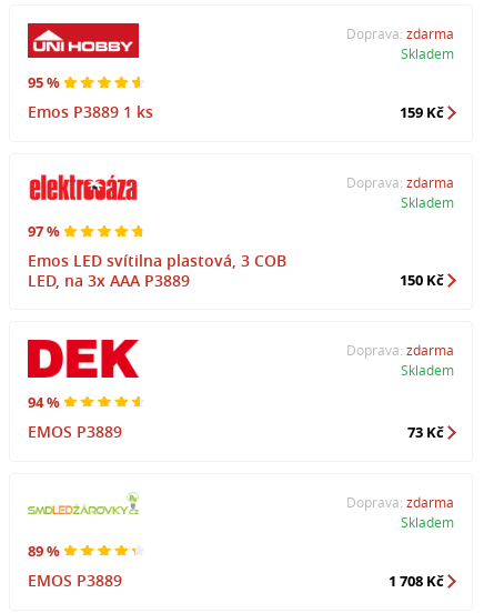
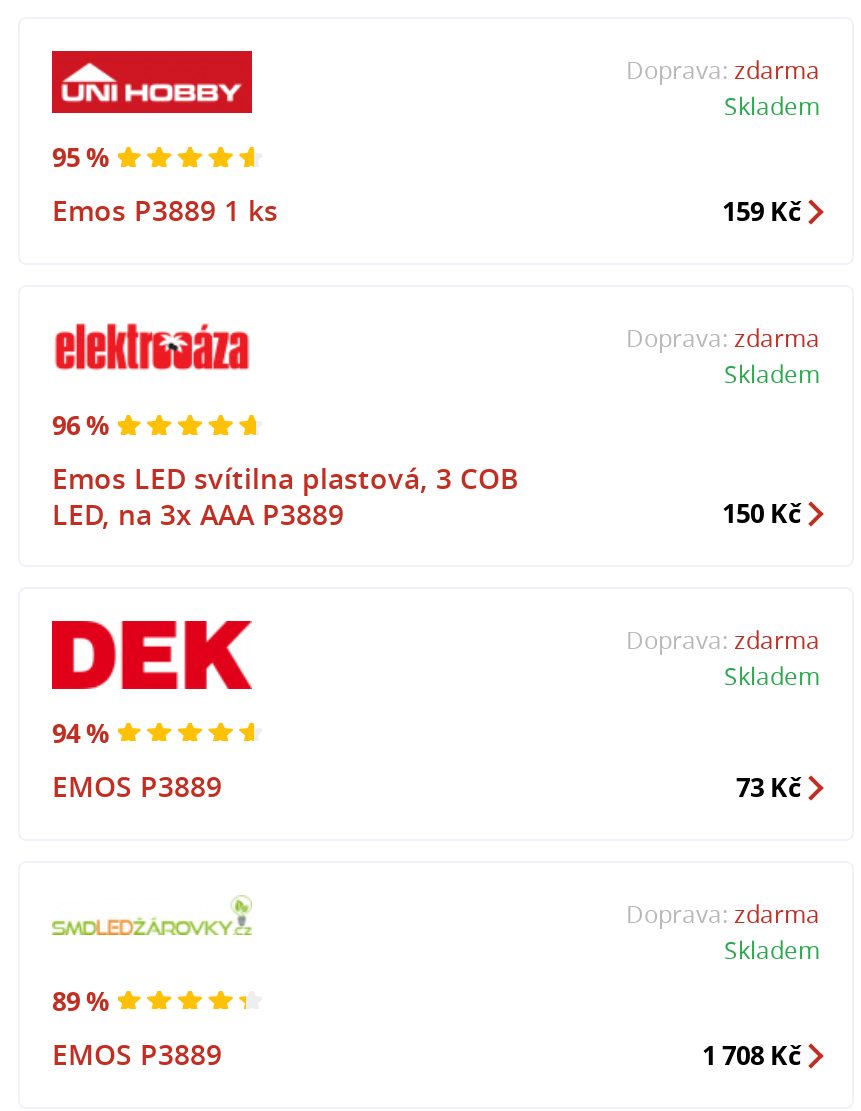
[28,221,60,241] 97 % -> [52,407,110,443] 96 %

